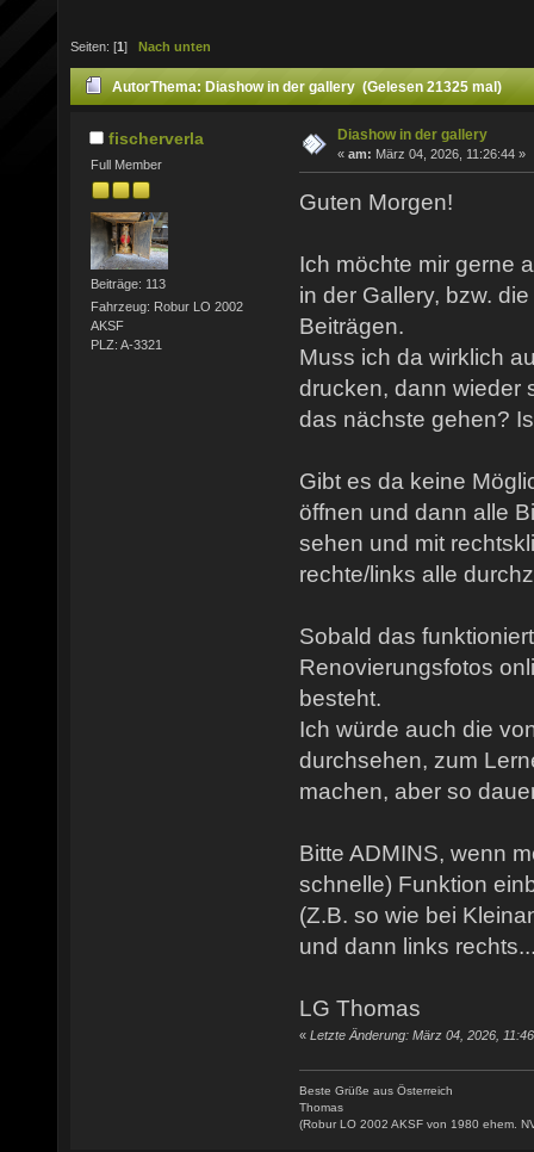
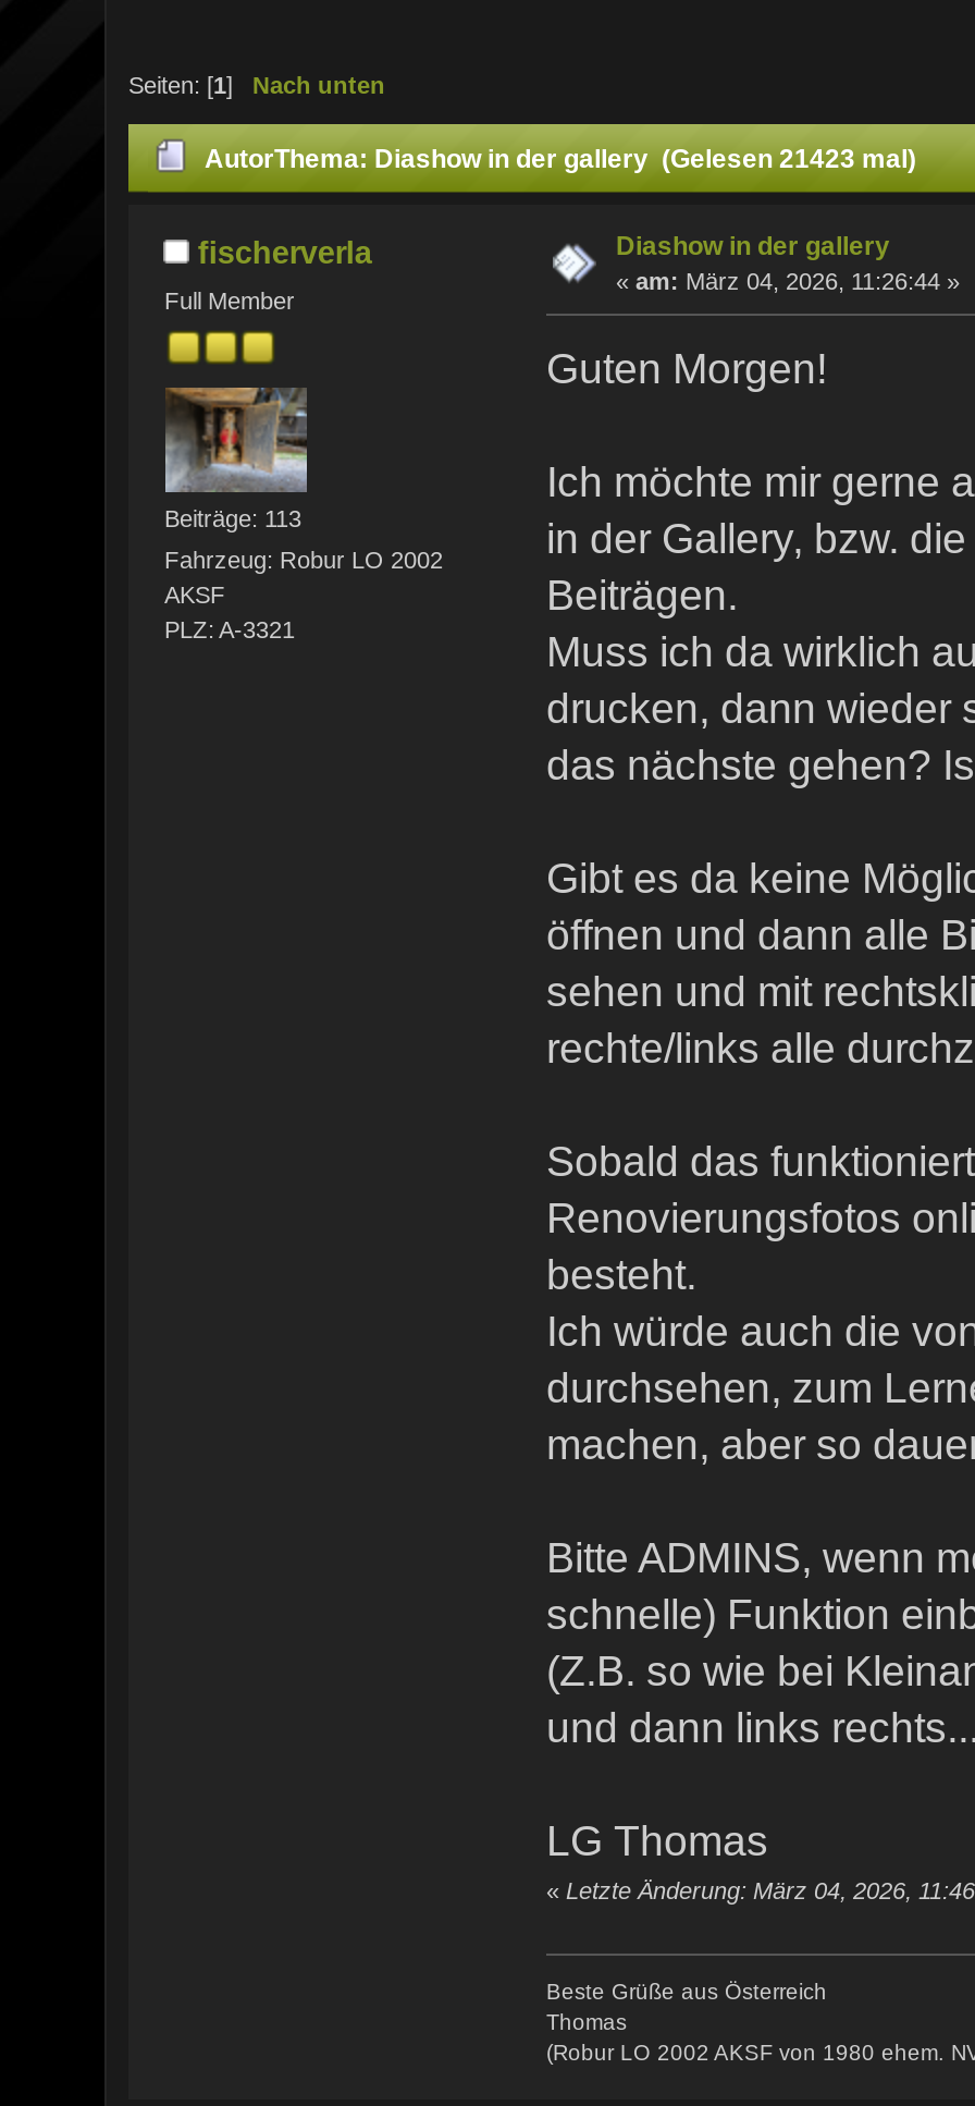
[112,79,502,95] AutorThema: Diashow in der gallery (Gelesen 21325 mal) -> [205,144,916,174] AutorThema: Diashow in der gallery (Gelesen 21423 mal)

